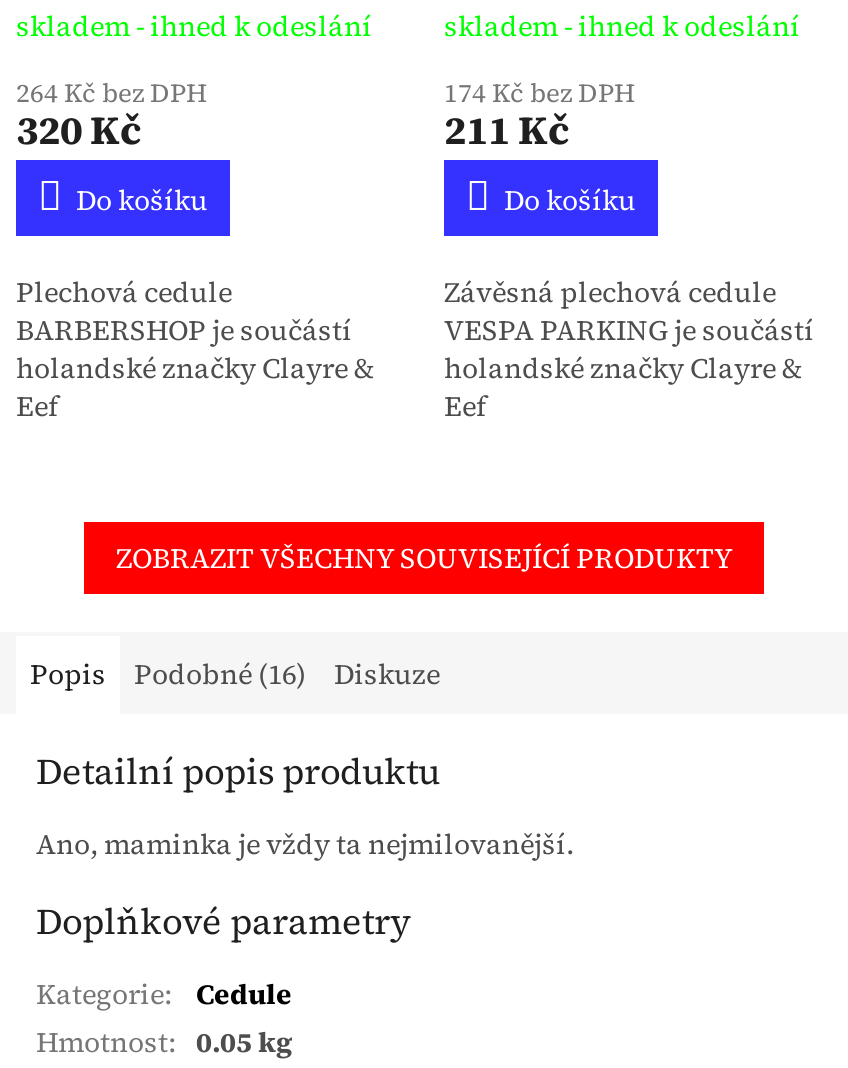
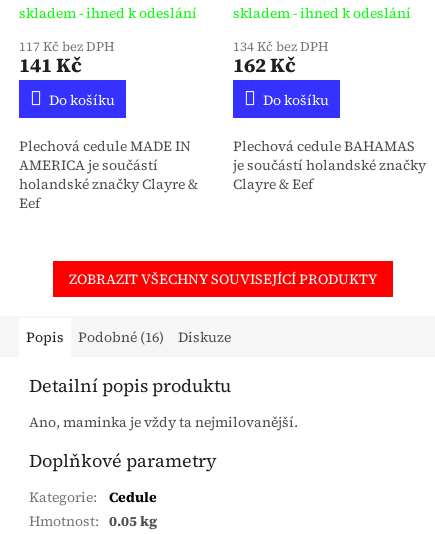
[16,77,208,111] 264 Kč bez DPH -> [19,38,115,55] 117 Kč bez DPH
[444,77,636,111] 174 Kč bez DPH -> [233,38,329,55] 134 Kč bez DPH
[16,103,142,159] 320 Kč -> [19,51,82,79] 141 Kč
[444,103,570,159] 211 Kč -> [233,51,296,79] 162 Kč
[16,273,352,351] Plechová cedule | BARBERSHOP je součástí -> [19,136,191,175] Plechová cedule MADE IN | AMERICA je součástí
[444,273,814,427] Závěsná plechová cedule | VESPA PARKING je součástí | holandské značky Clayre & | Eef -> [233,136,426,194] Plechová cedule BAHAMAS | je součástí holandské značky | Clayre & Eef

